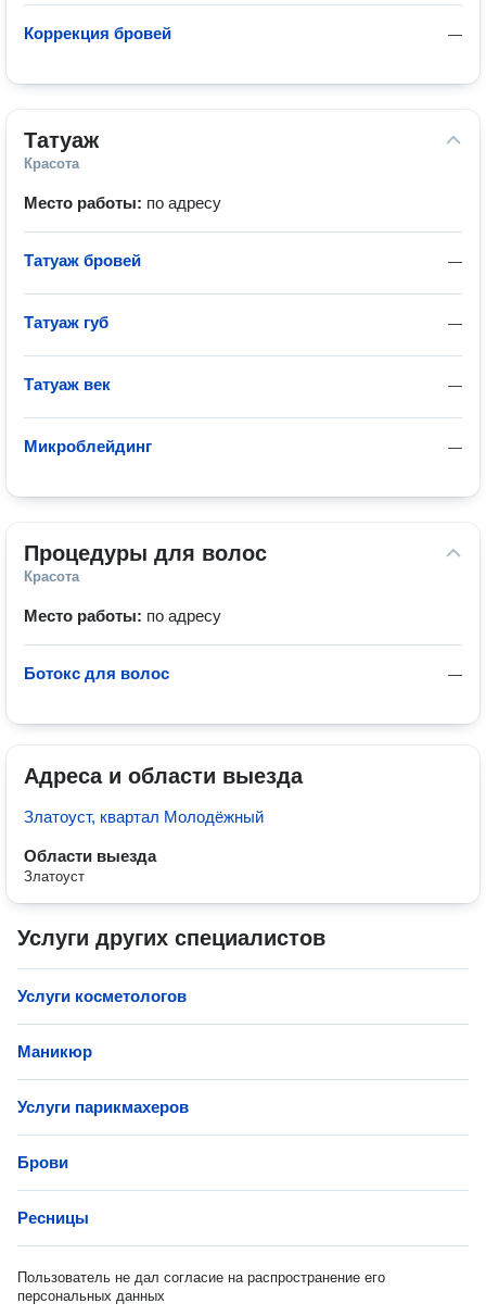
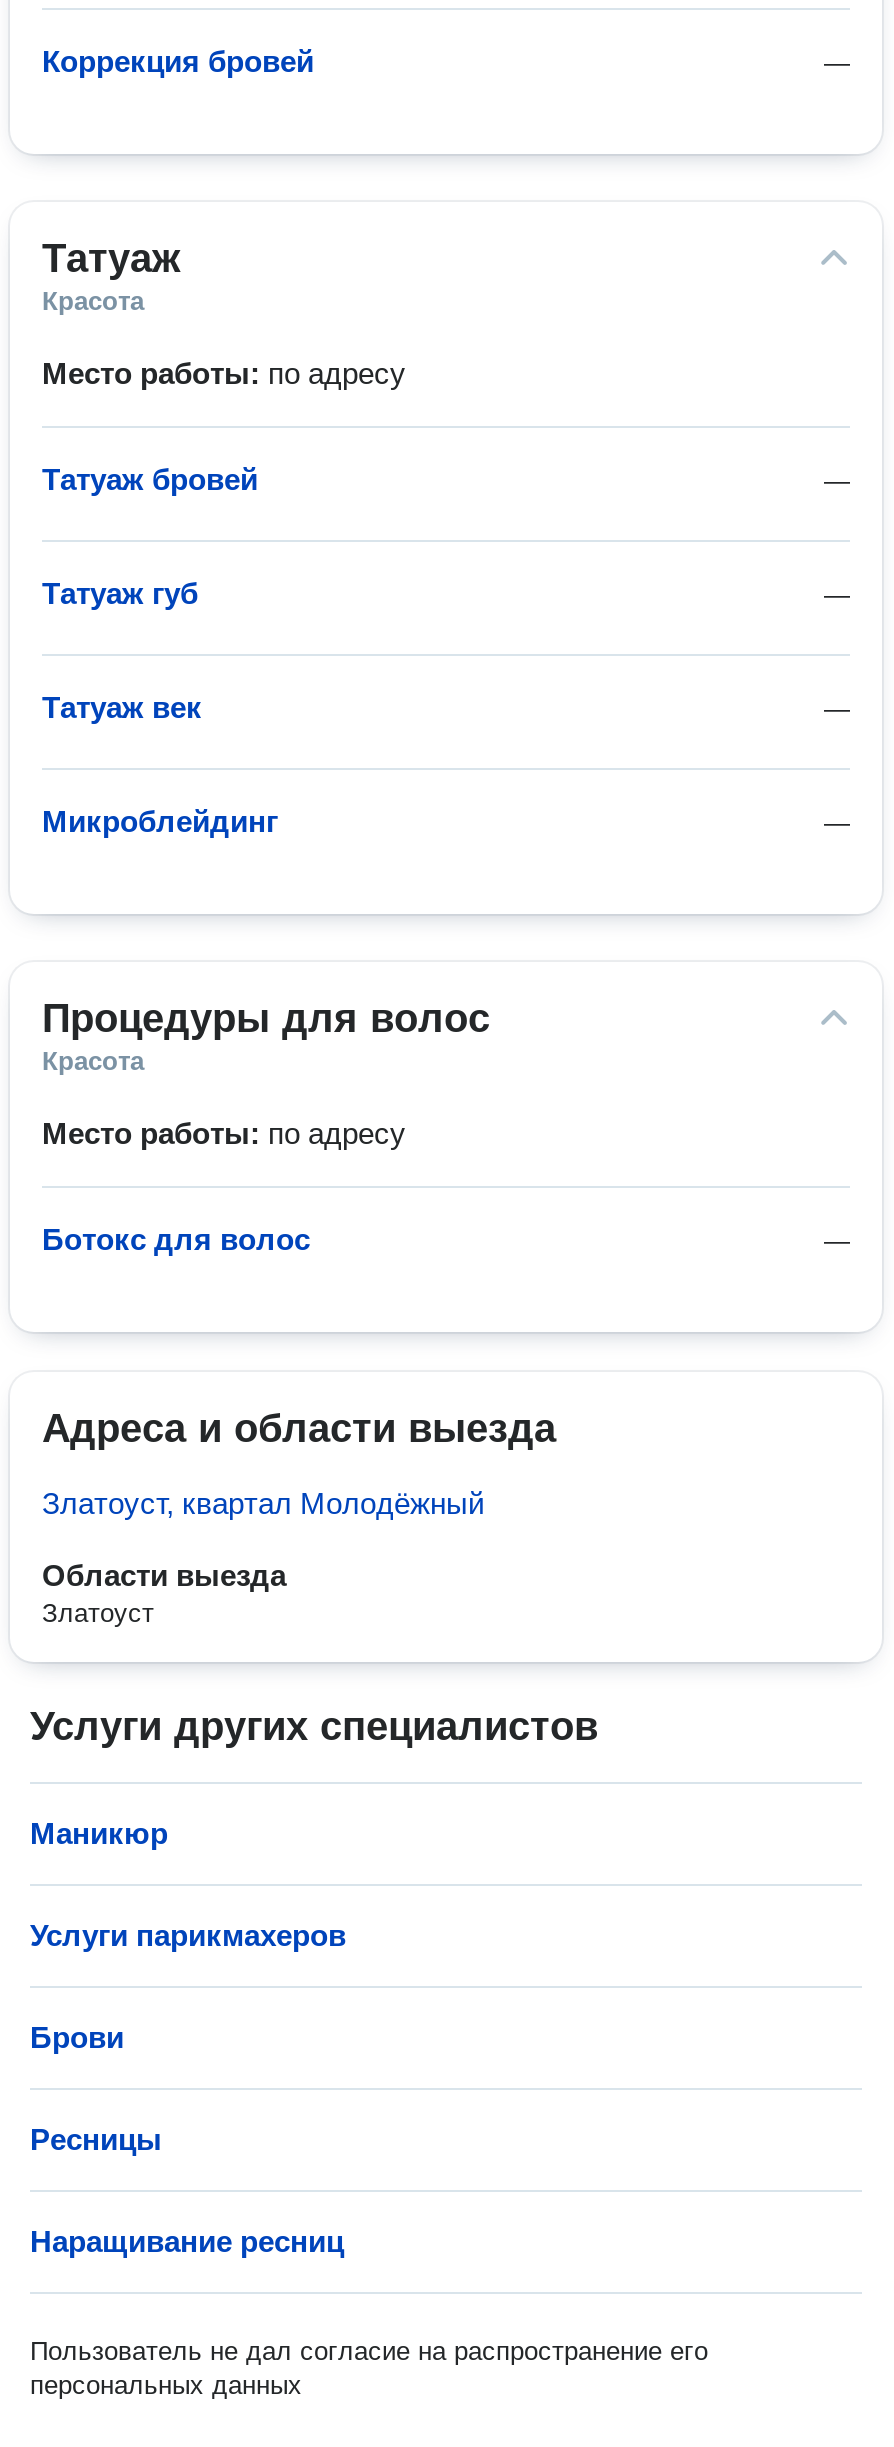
[17,987,187,1005] Услуги косметологов -> none
moved [17,1042,189,1227] -> [30,1816,346,2156]: Маникюр | Услуги парикмахеров | Брови | Ресницы
none -> [30,2224,344,2258] Наращивание ресниц

